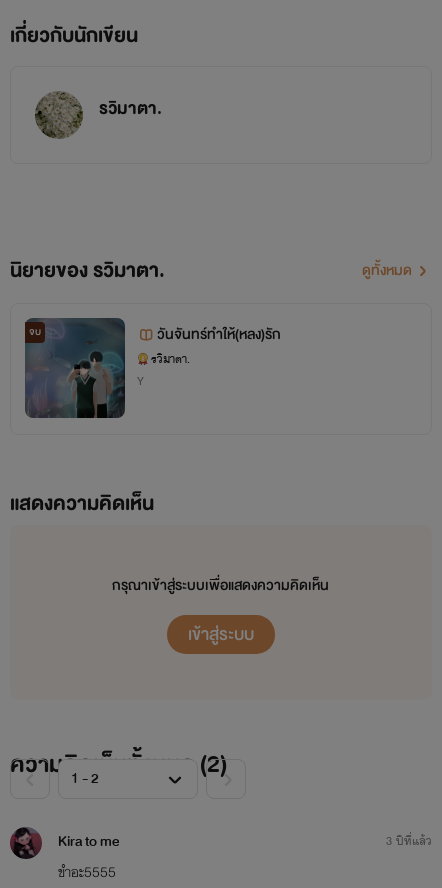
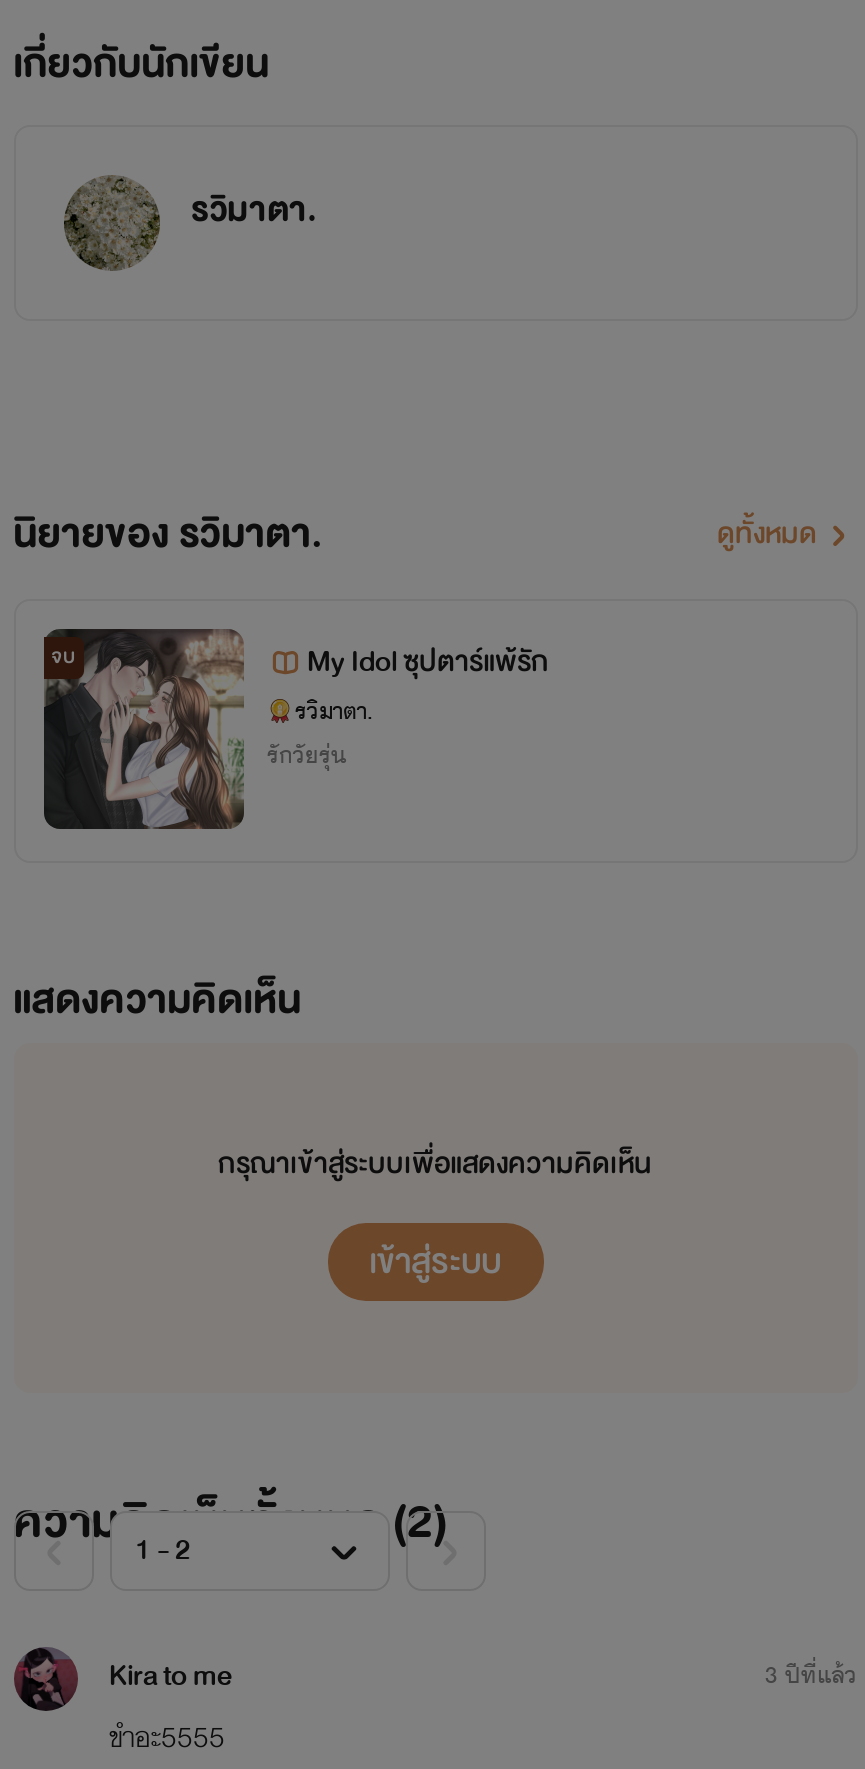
[24,317,143,419] [image] | Y -> [42,627,347,831] [image] | รักวัยรุ่น
[156,322,280,347] วันจันทร์ทำให้(หลง)รัก -> [307,637,549,687] My Idol ซุปตาร์แพ้รัก

